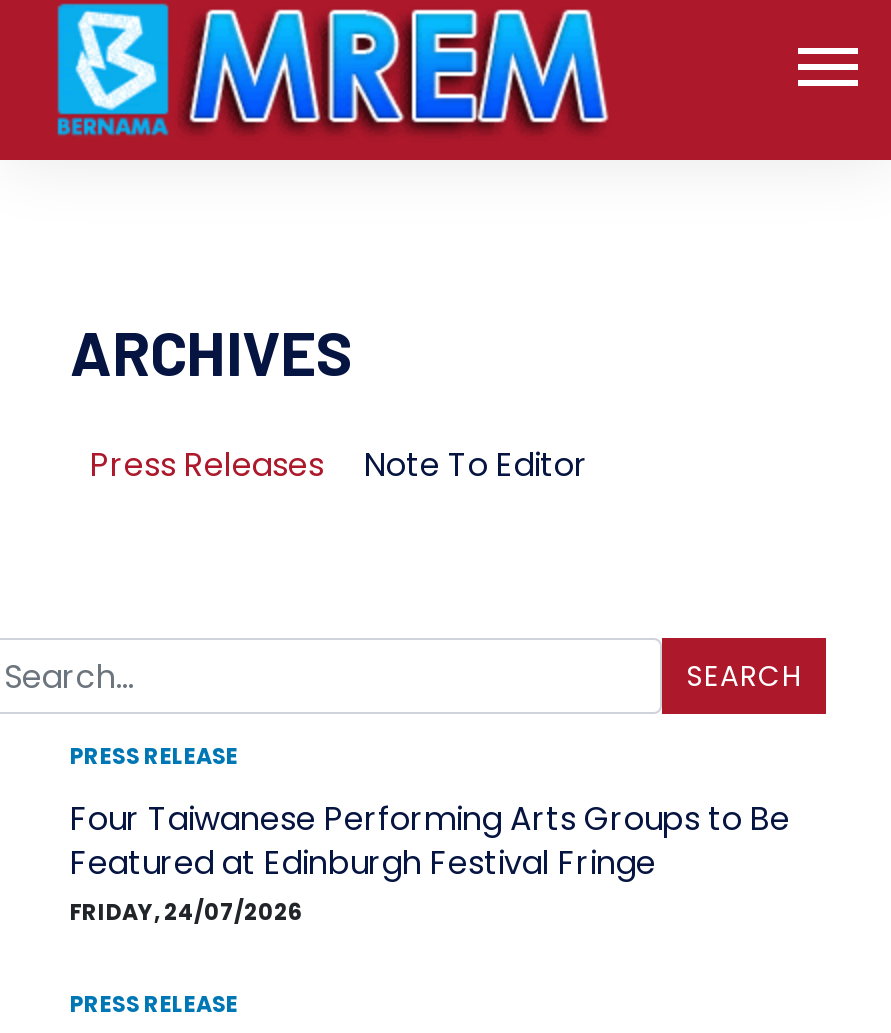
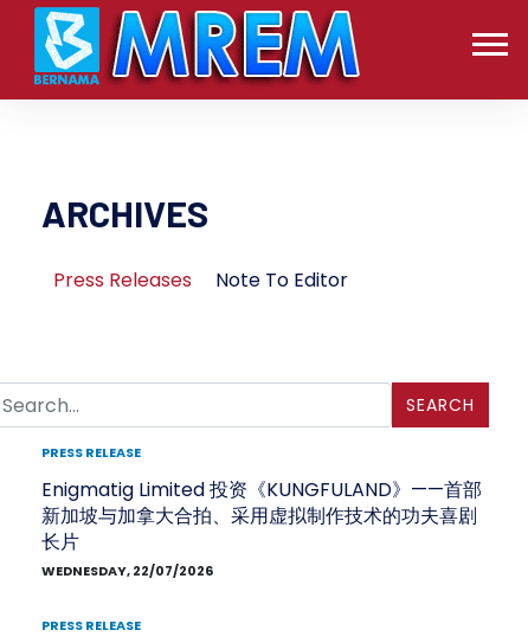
[70,796,790,928] Four Taiwanese Performing Arts Groups to Be | Featured at Edinburgh Festival Fringe | FRIDAY, 24/07/2026 -> [41,476,482,580] Enigmatig Limited 投资《KUNGFULAND》——首部 | 新加坡与加拿大合拍、采用虚拟制作技术的功夫喜剧 | 长片 | WEDNESDAY, 22/07/2026

